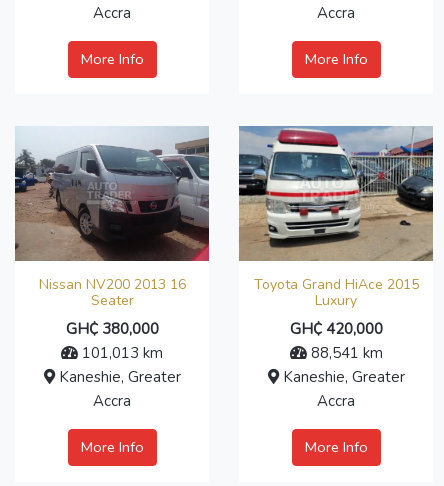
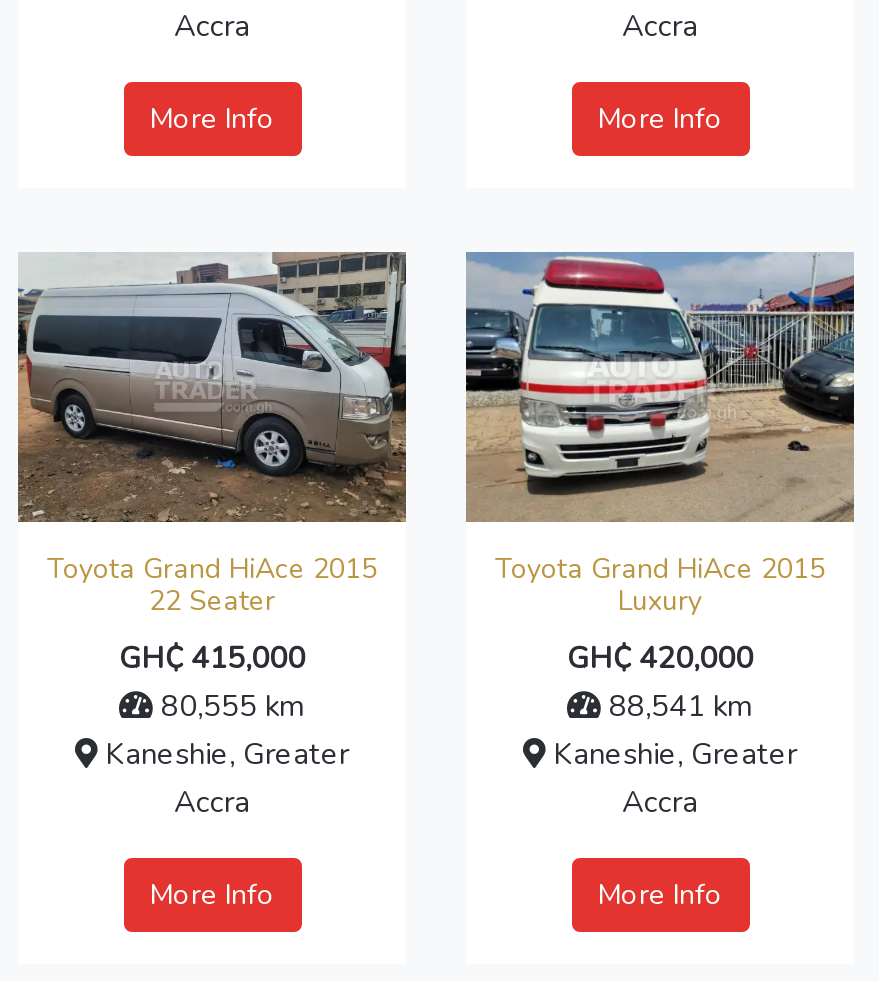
[14,127,209,363] [image] | Nissan NV200 2013 16 | Seater | GH₵ 380,000 | 101,013 km -> [16,252,406,726] [image] | Toyota Grand HiAce 2015 | 22 Seater | GH₵ 415,000 | 80,555 km

